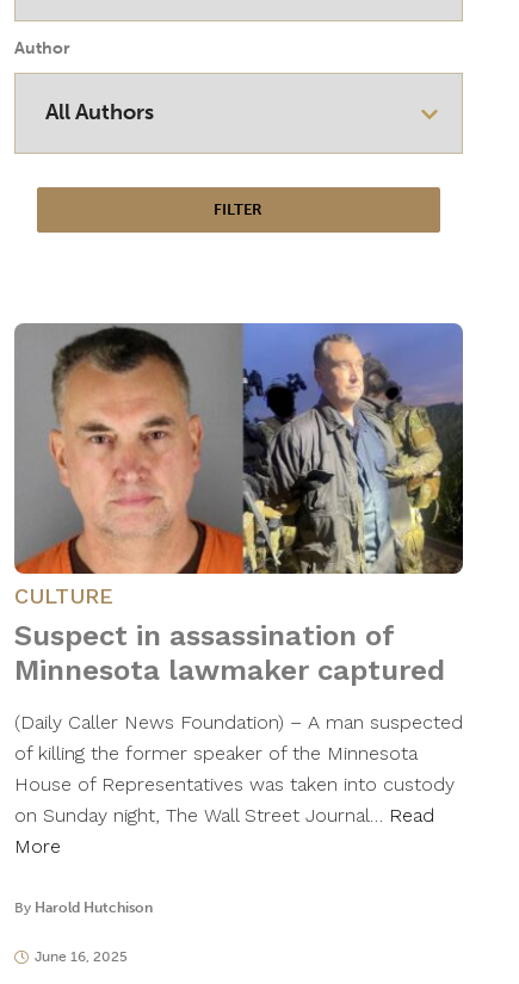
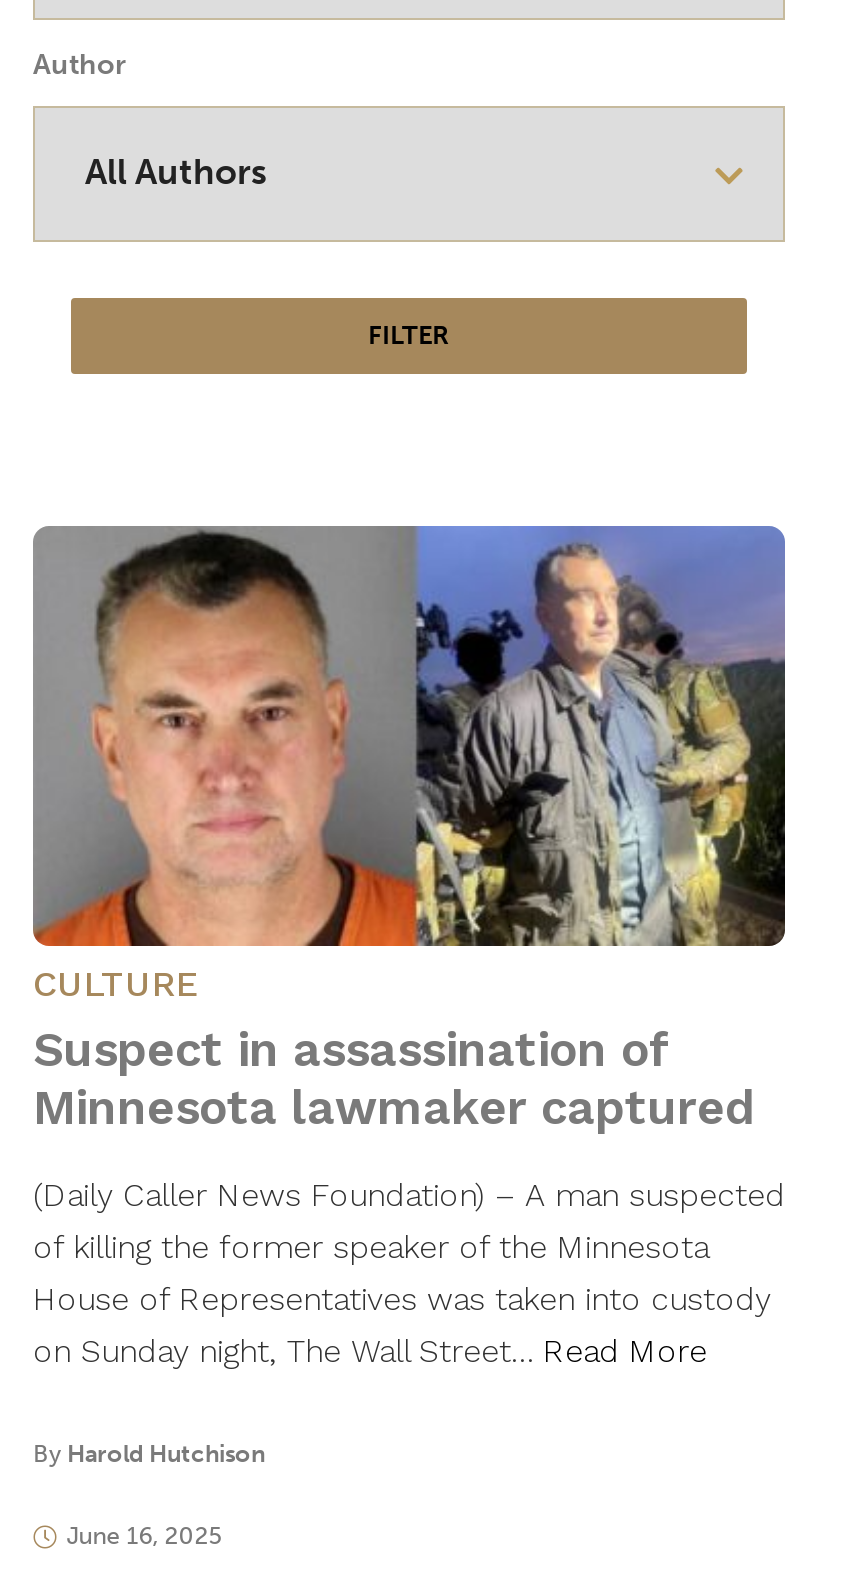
[14,804,434,858] on Sunday night, The Wall Street Journal… Read | More -> [33,1332,707,1370] on Sunday night, The Wall Street… Read More

